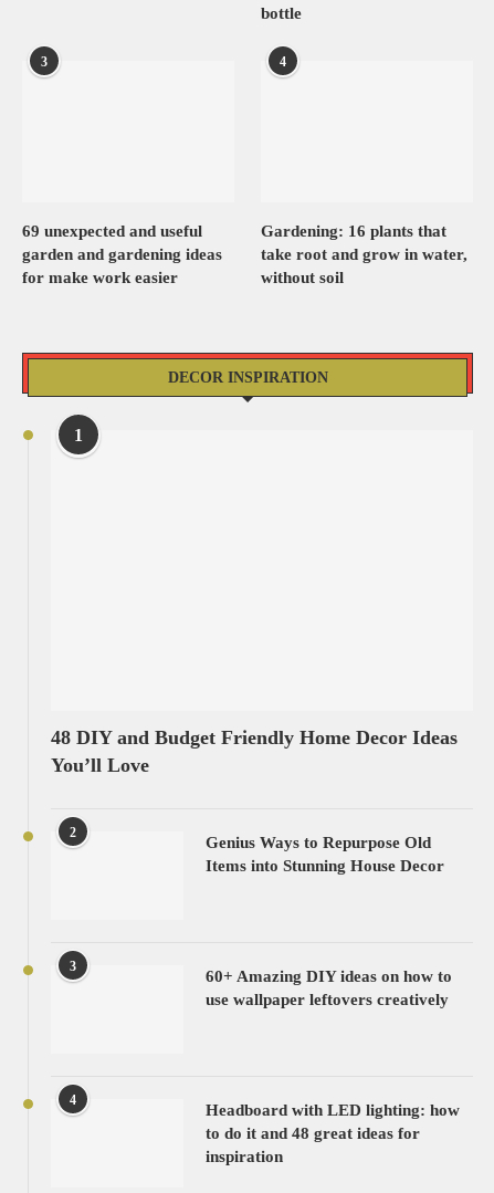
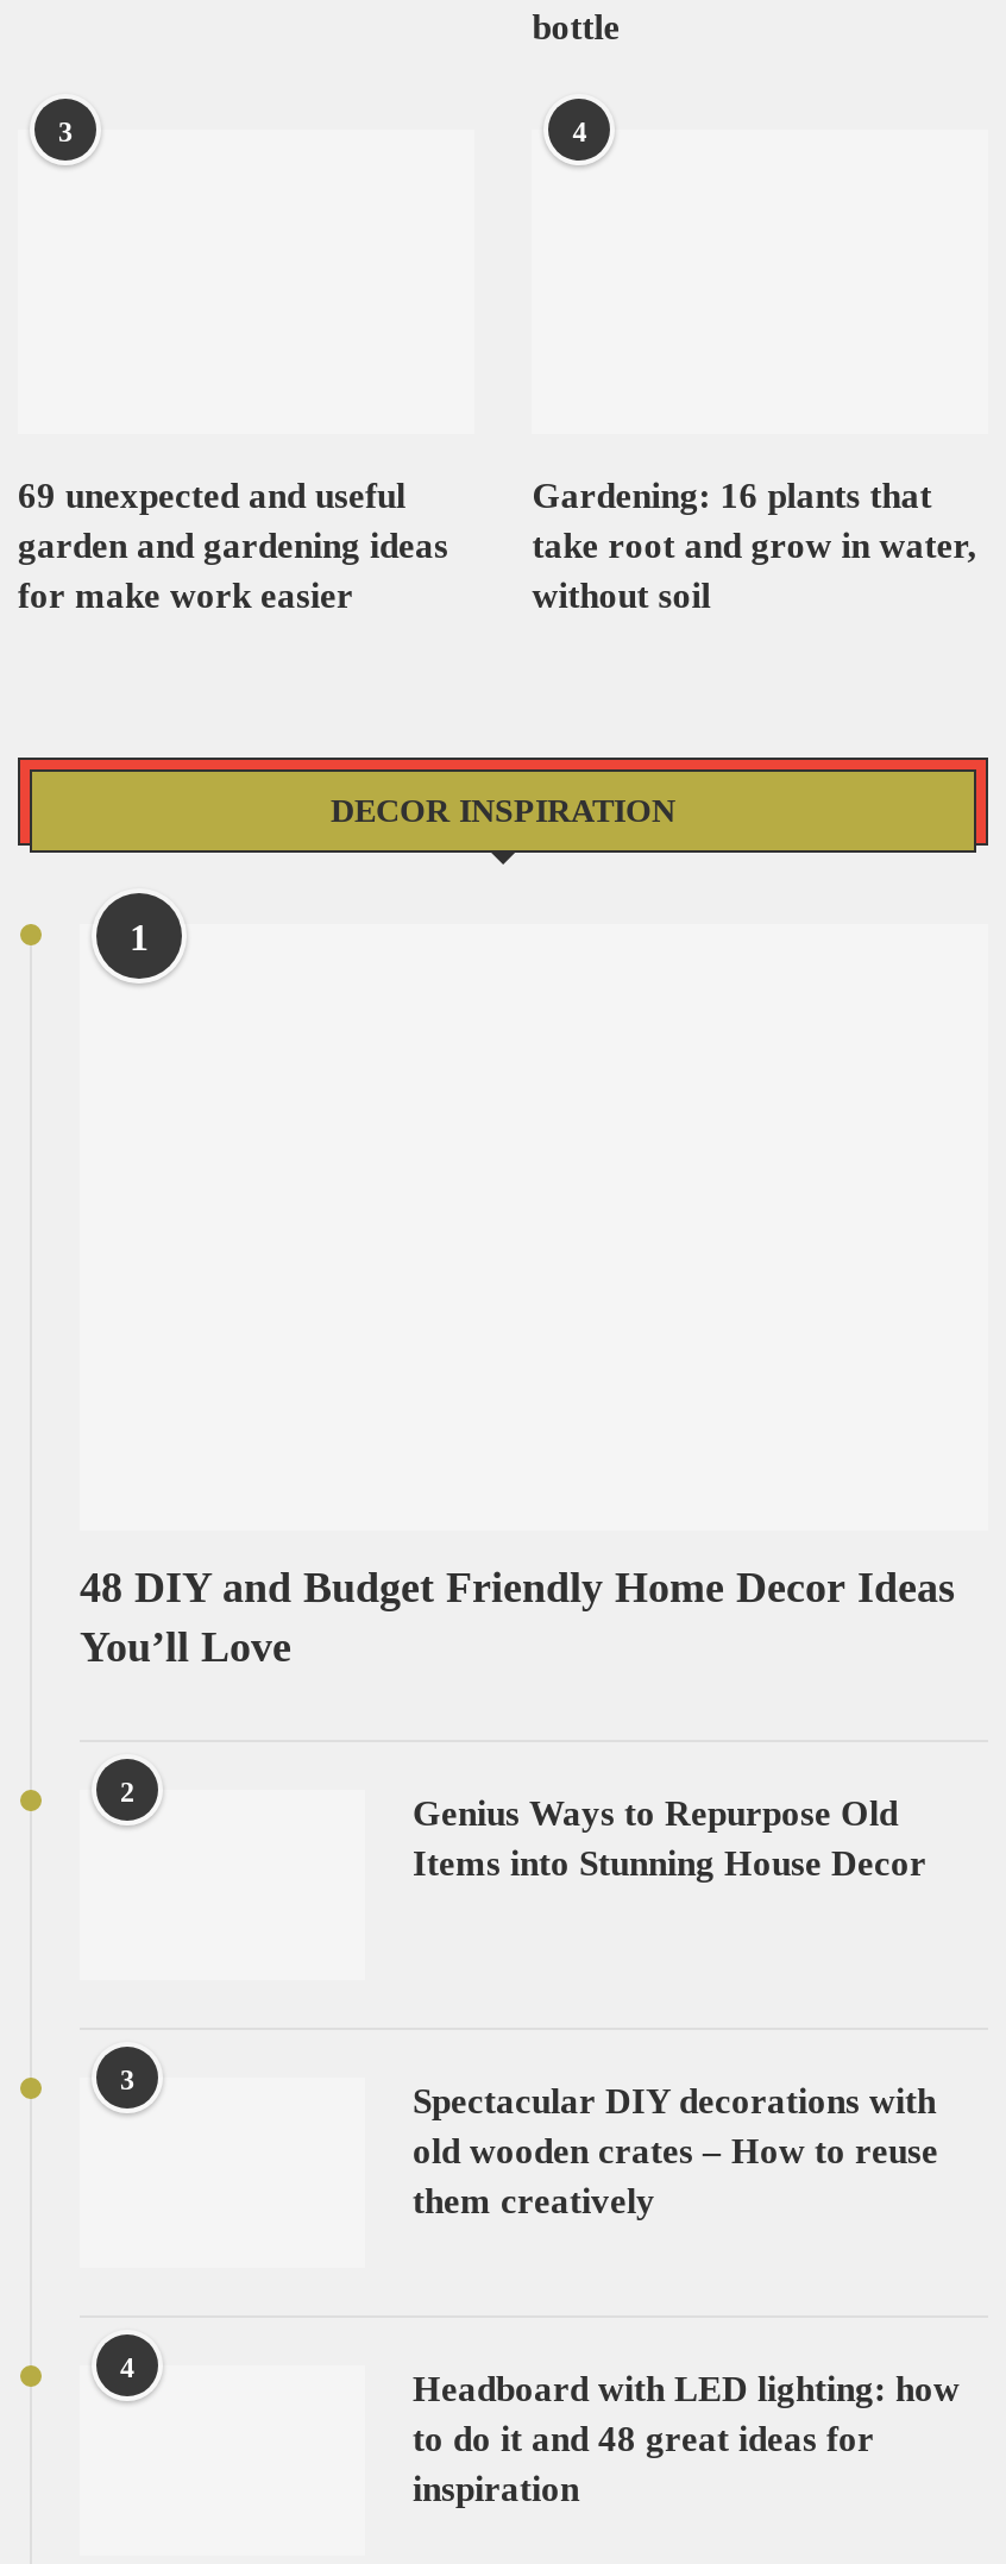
[206,968,452,1009] 60+ Amazing DIY ideas on how to | use wallpaper leftovers creatively -> [413,2082,938,2220] Spectacular DIY decorations with | old wooden crates – How to reuse | them creatively

